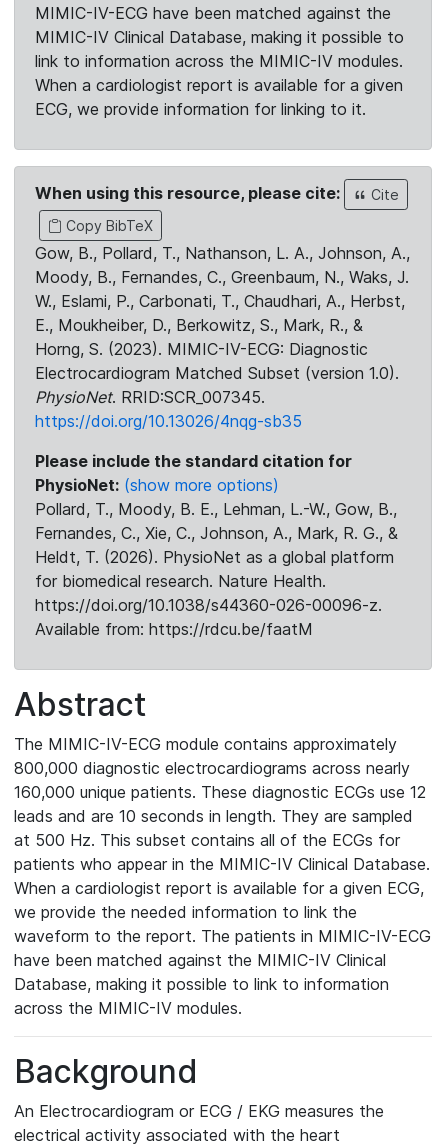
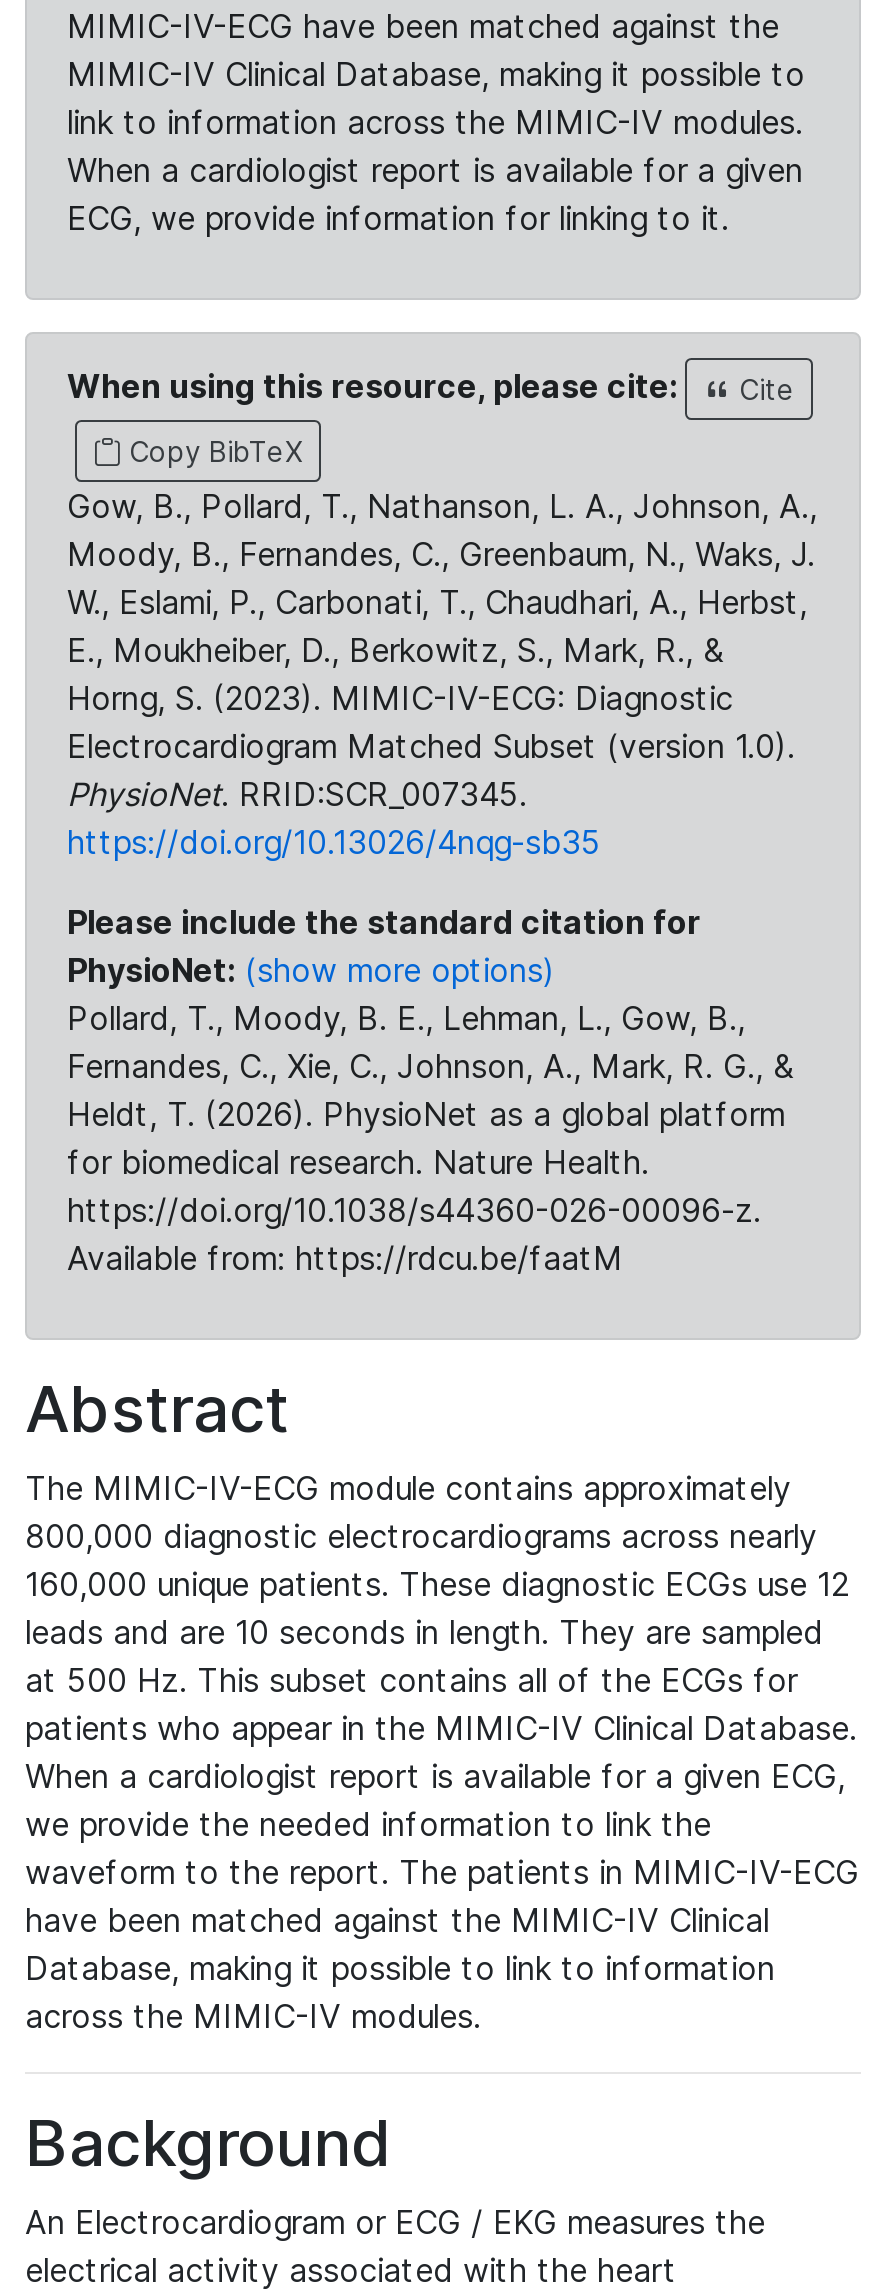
[35,499,397,519] Pollard, T., Moody, B. E., Lehman, L.-W., Gow, B., -> [67,998,745,1038] Pollard, T., Moody, B. E., Lehman, L., Gow, B.,

